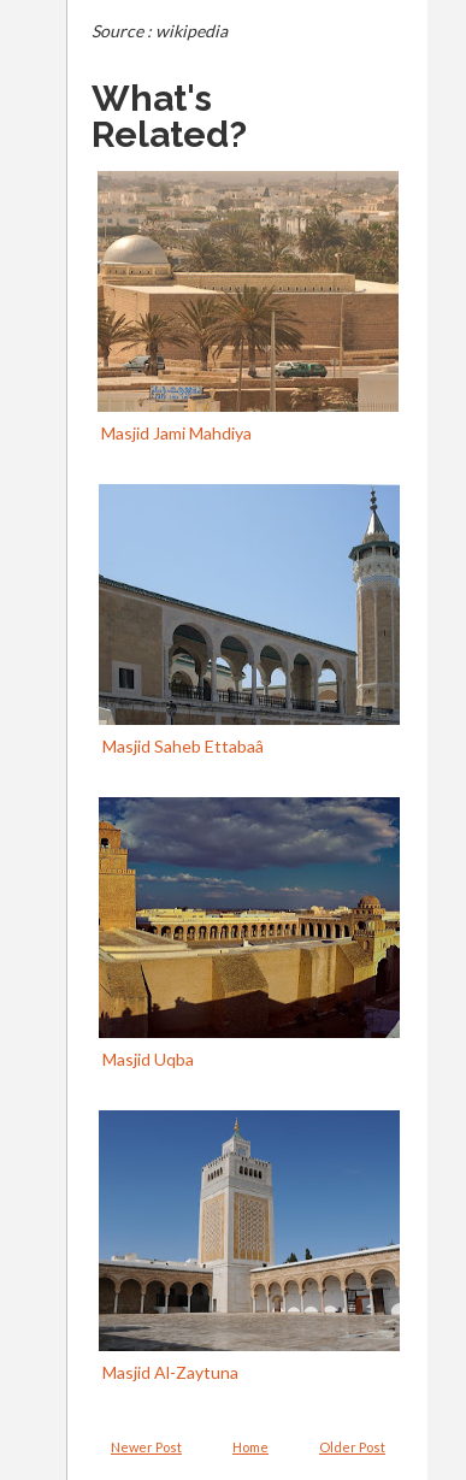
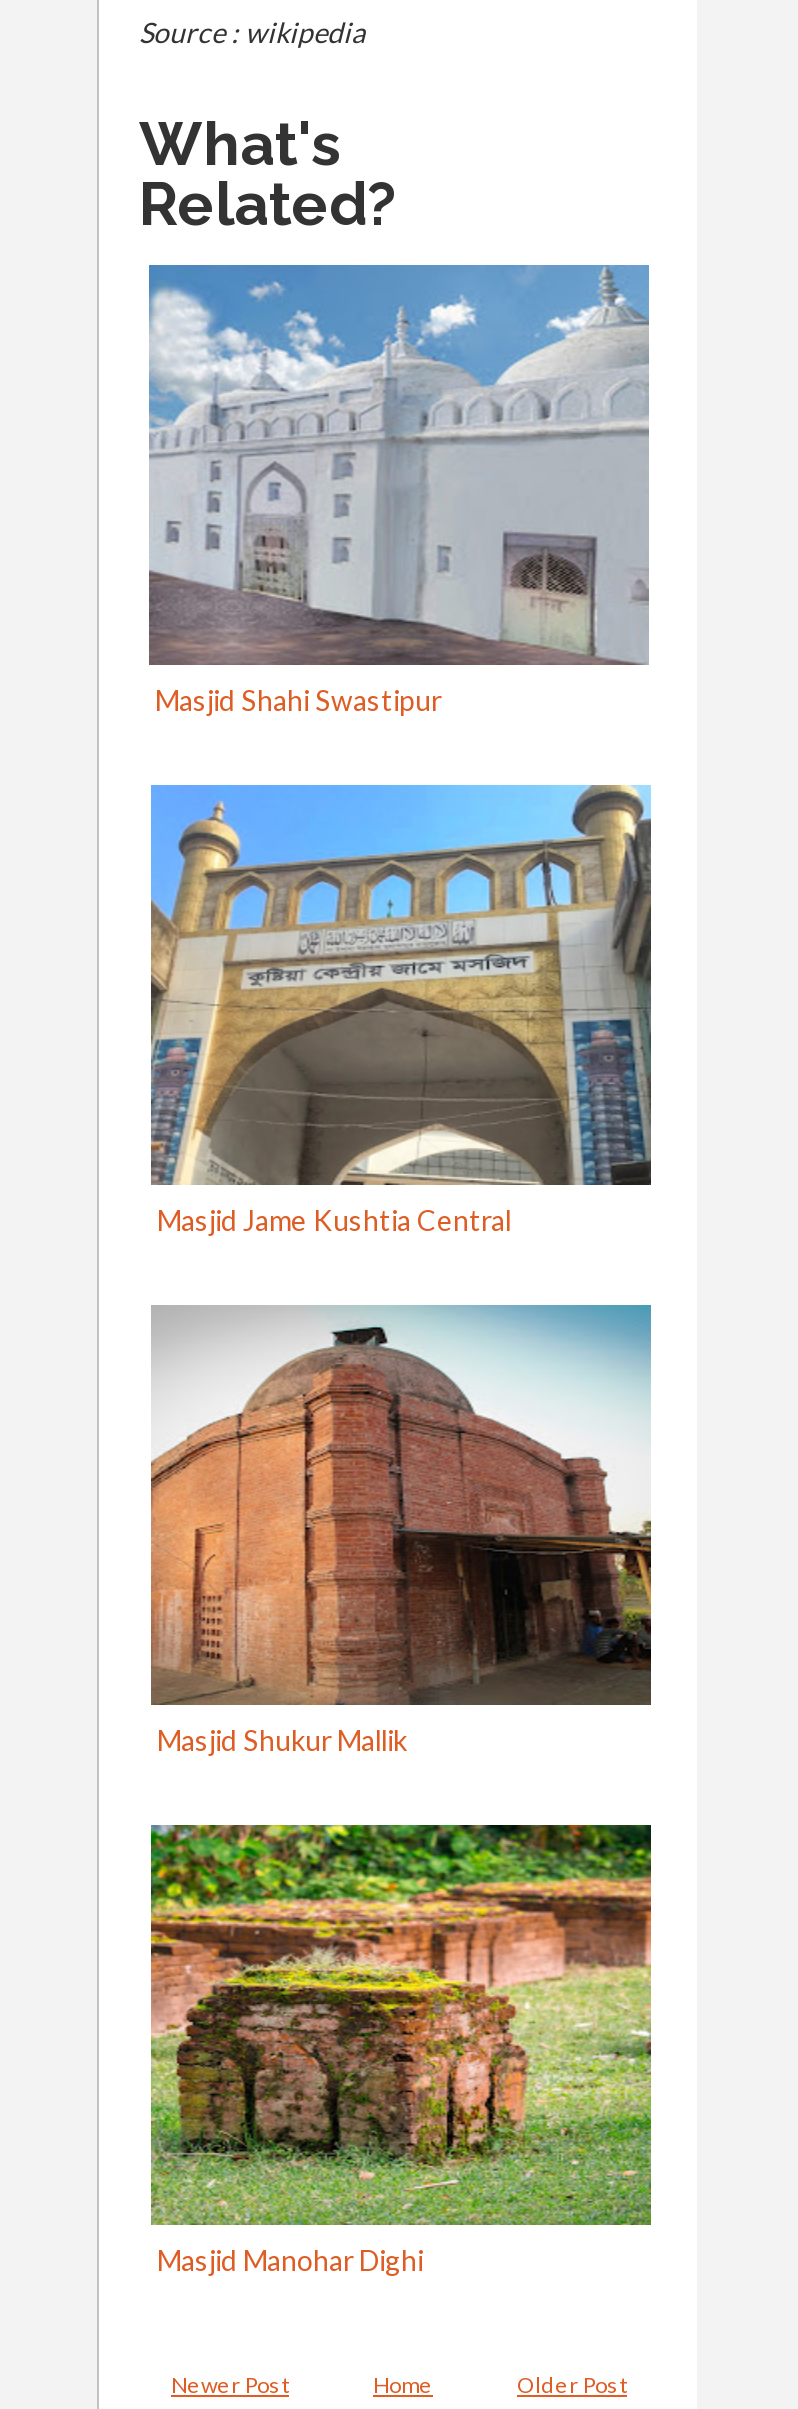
[96,171,399,443] [image] | Masjid Jami Mahdiya -> [147,263,649,716] [image] | Masjid Shahi Swastipur
[98,484,400,756] [image] | Masjid Saheb Ettabaâ -> [149,783,653,1236] [image] | Masjid Jame Kushtia Central
[98,796,401,1069] [image] | Masjid Uqba -> [149,1303,653,1756] [image] | Masjid Shukur Mallik
[98,1109,401,1382] [image] | Masjid Al-Zaytuna -> [149,1823,653,2276] [image] | Masjid Manohar Dighi

